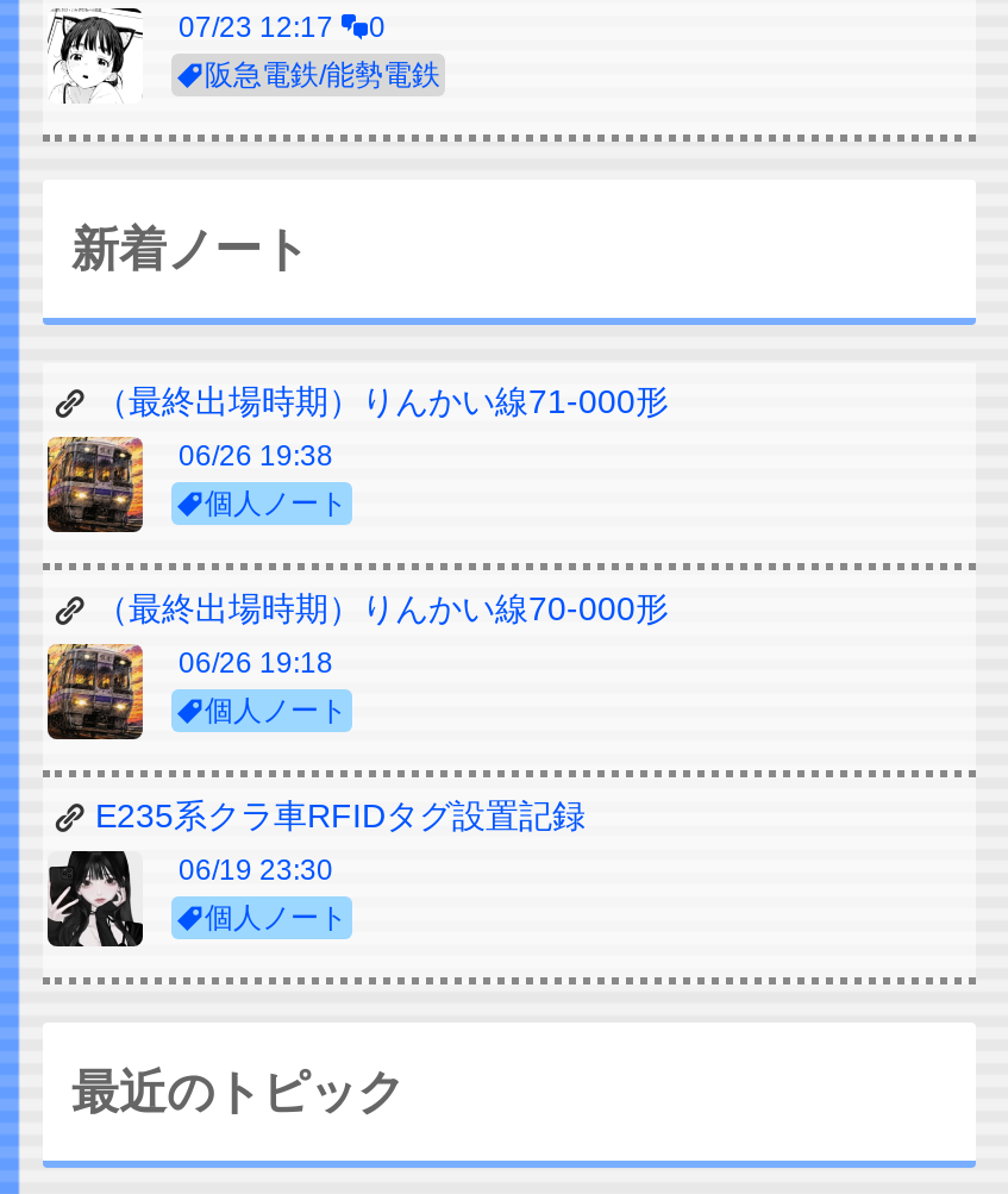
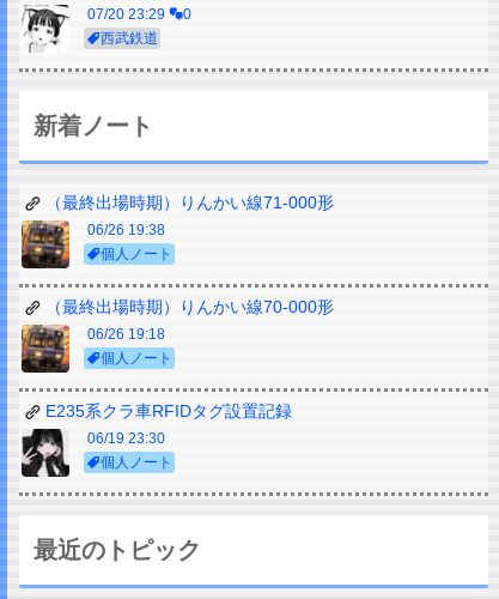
[179,10,386,44] 07/23 12:17 0 -> [87,6,191,23] 07/20 23:29 0
[205,58,440,91] 阪急電鉄/能勢電鉄 -> [101,30,158,47] 西武鉄道

